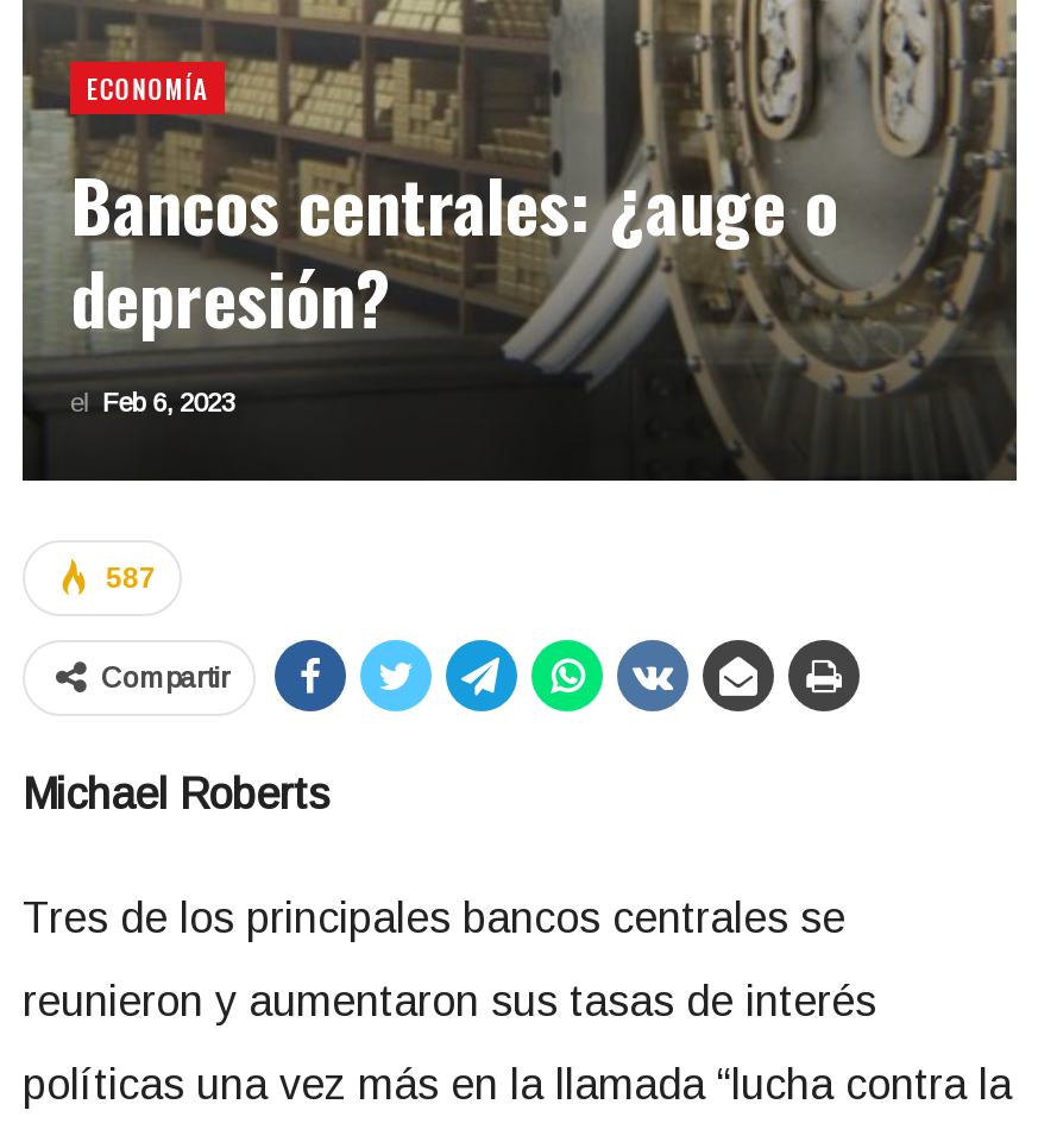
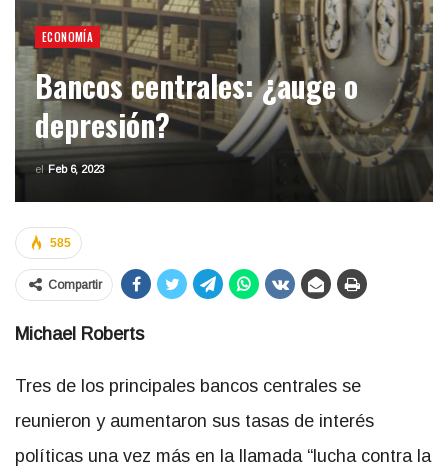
[106,561,156,595] 587 -> [50,236,71,250] 585

